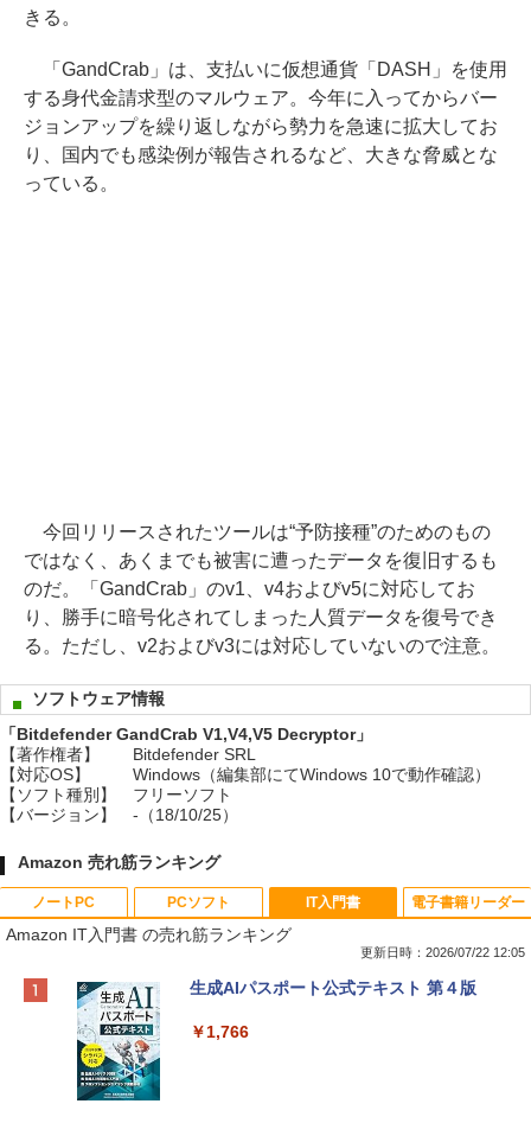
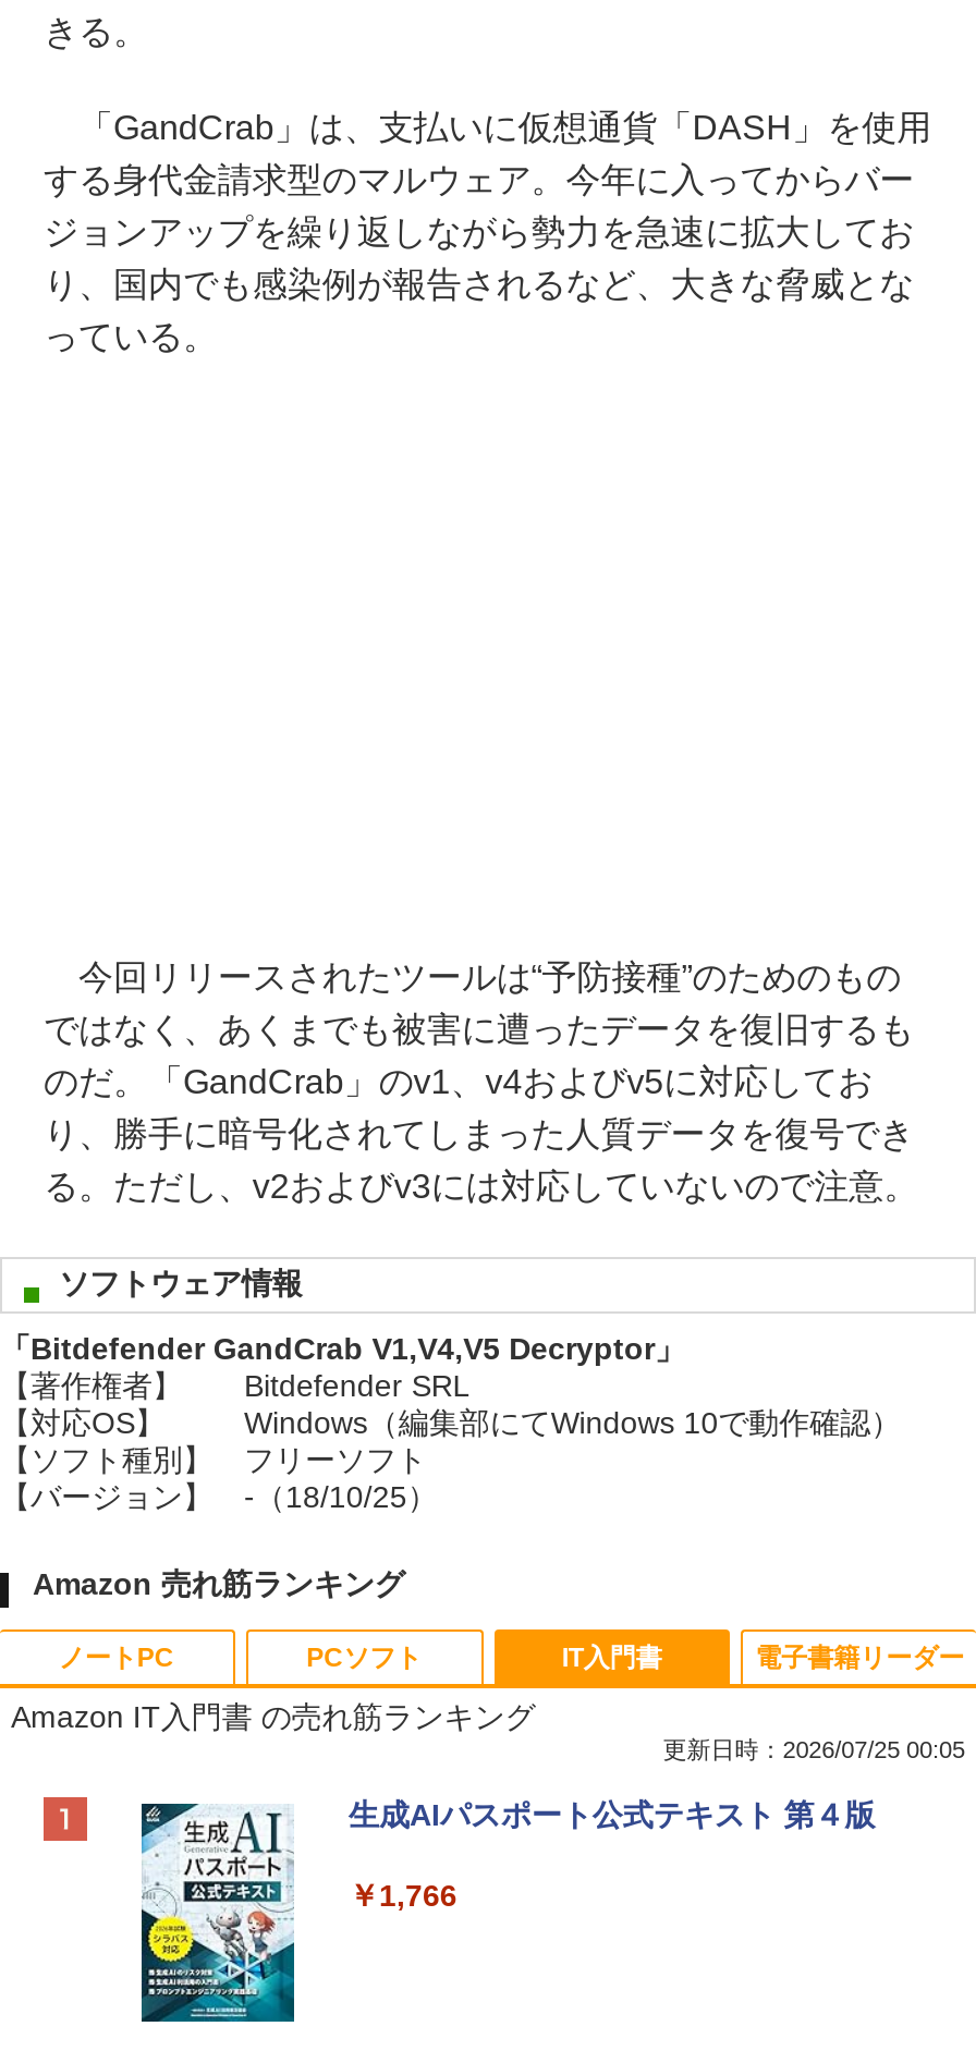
[361,945,525,959] 更新日時：2026/07/22 12:05 -> [663,1735,965,1762] 更新日時：2026/07/25 00:05

